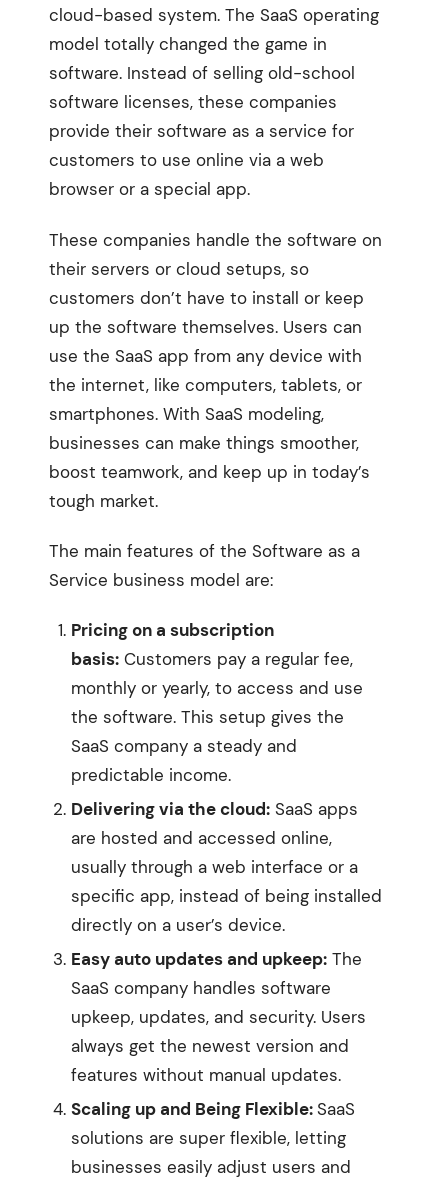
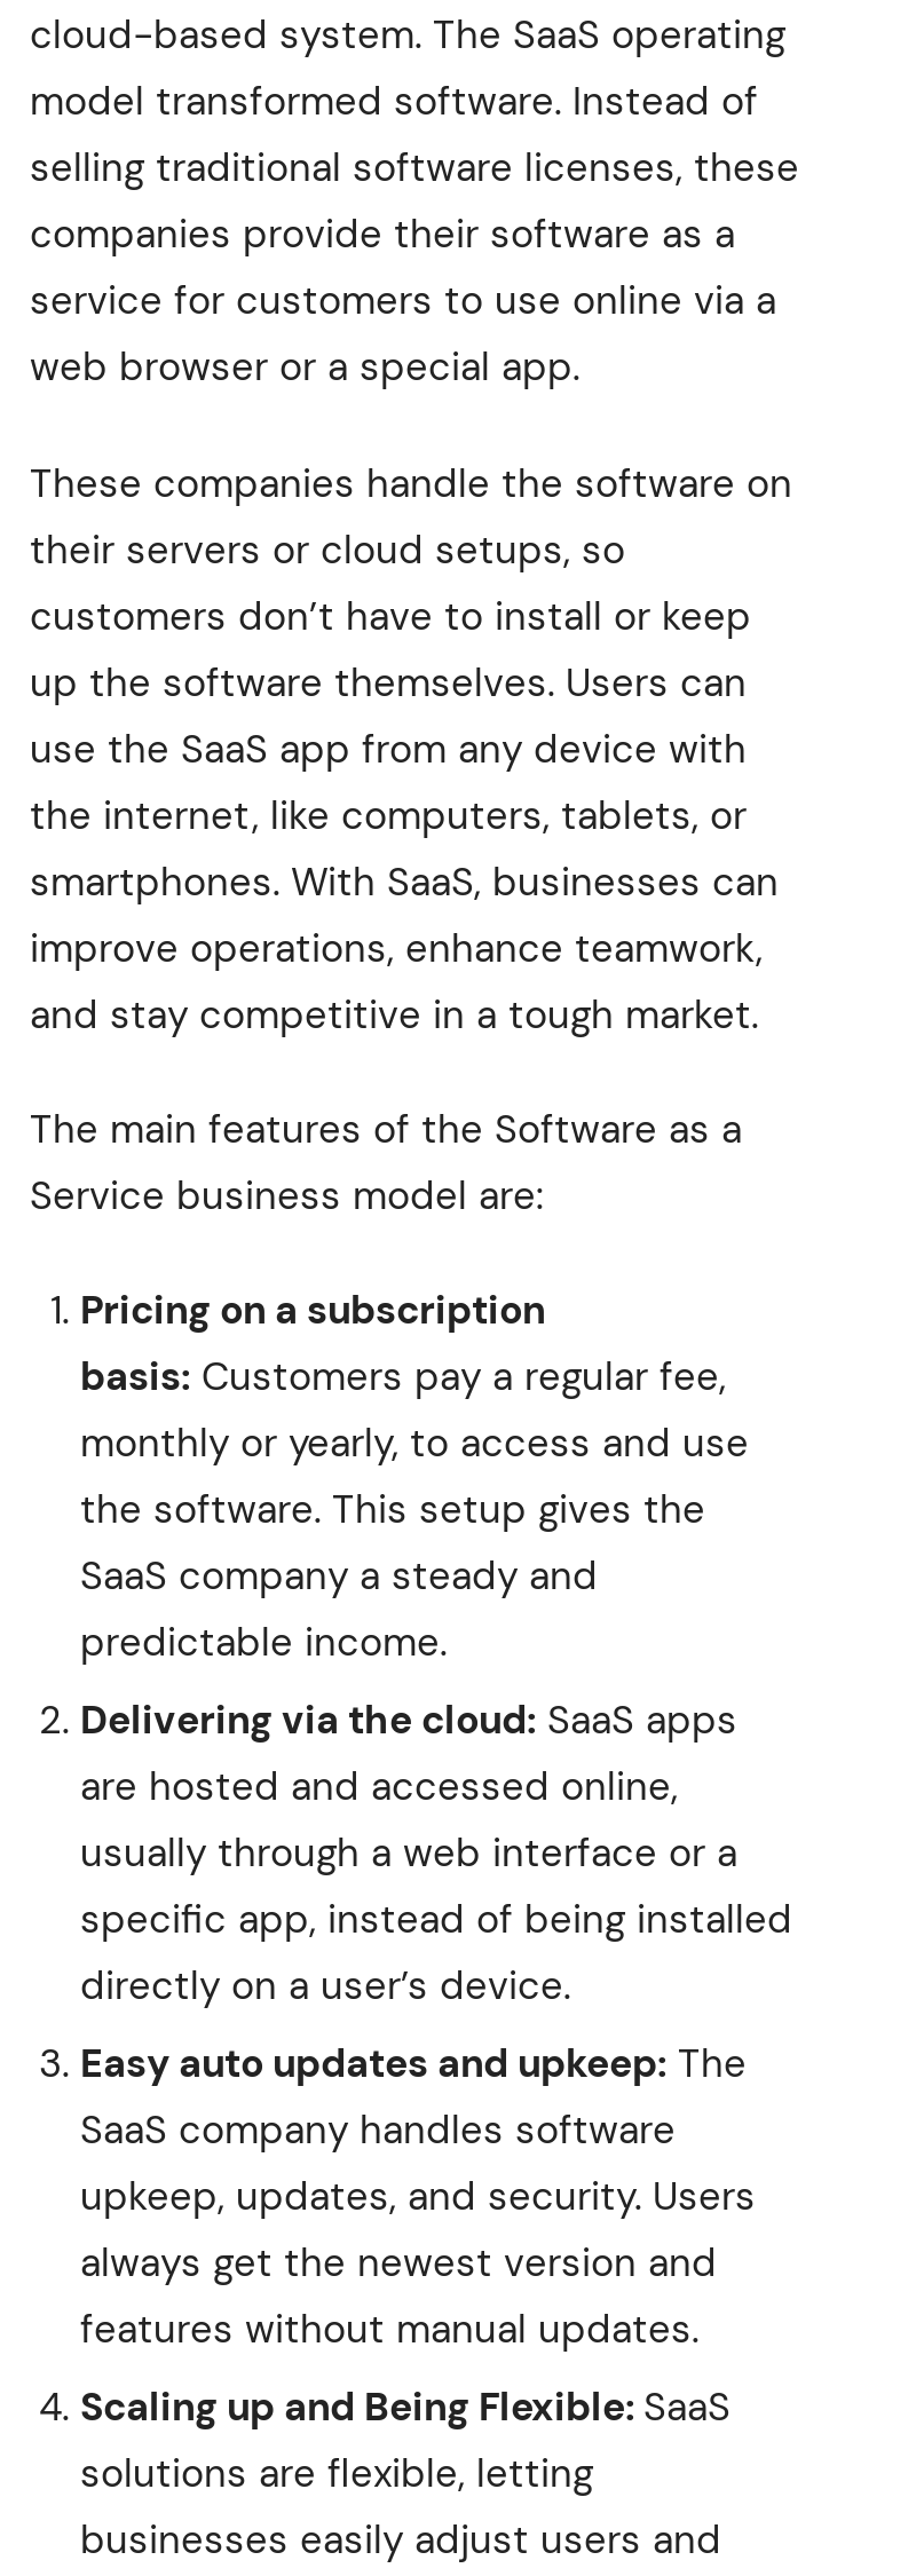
[49,33,355,200] model totally changed the game in | software. Instead of selling old-school | software licenses, these companies | provide their software as a service for | customers to use online via a web | browser or a special app. -> [30,76,799,392] model transformed software. Instead of | selling traditional software licenses, these | companies provide their software as a | service for customers to use online via a | web browser or a special app.
[49,403,370,512] smartphones. With SaaS modeling, | businesses can make things smoother, | boost teamwork, and keep up in today’s | tough market. -> [30,855,779,1039] smartphones. With SaaS, businesses can | improve operations, enhance teamwork, | and stay competitive in a tough market.
[71,1127,346,1149] solutions are super flexible, letting -> [80,2448,593,2499] solutions are flexible, letting

